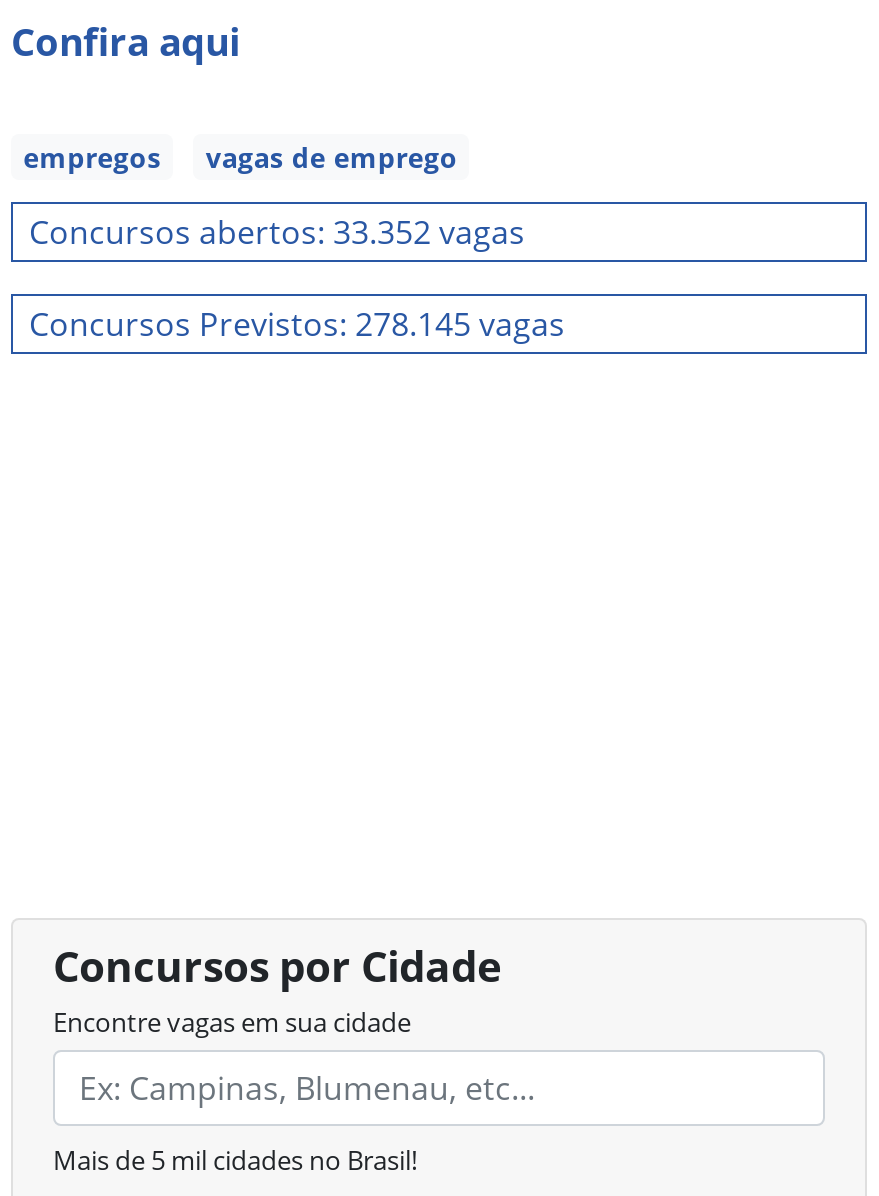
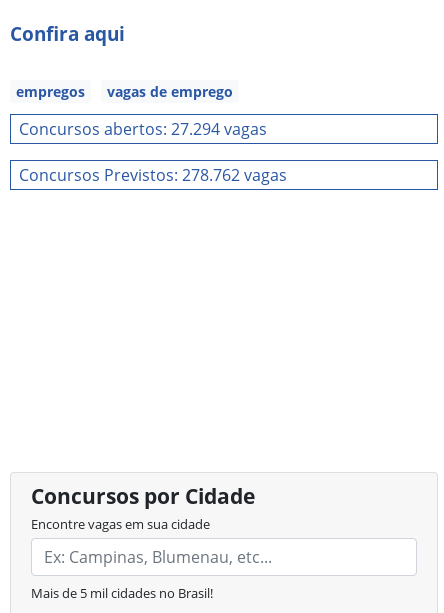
[29,209,525,253] Concursos abertos: 33.352 vagas -> [19,117,267,139] Concursos abertos: 27.294 vagas
[29,301,565,345] Concursos Previstos: 278.145 vagas -> [19,163,287,185] Concursos Previstos: 278.762 vagas

